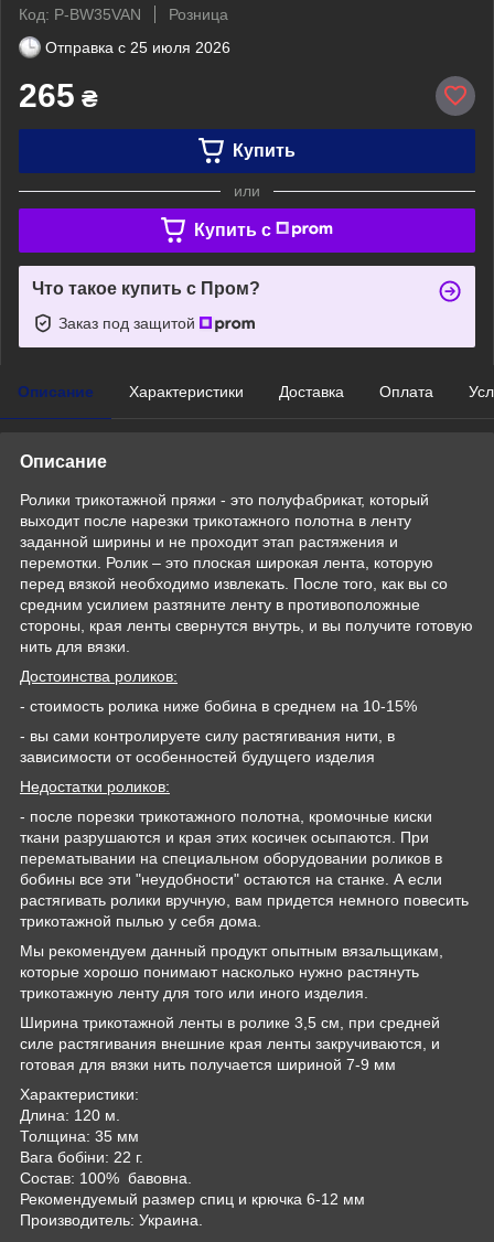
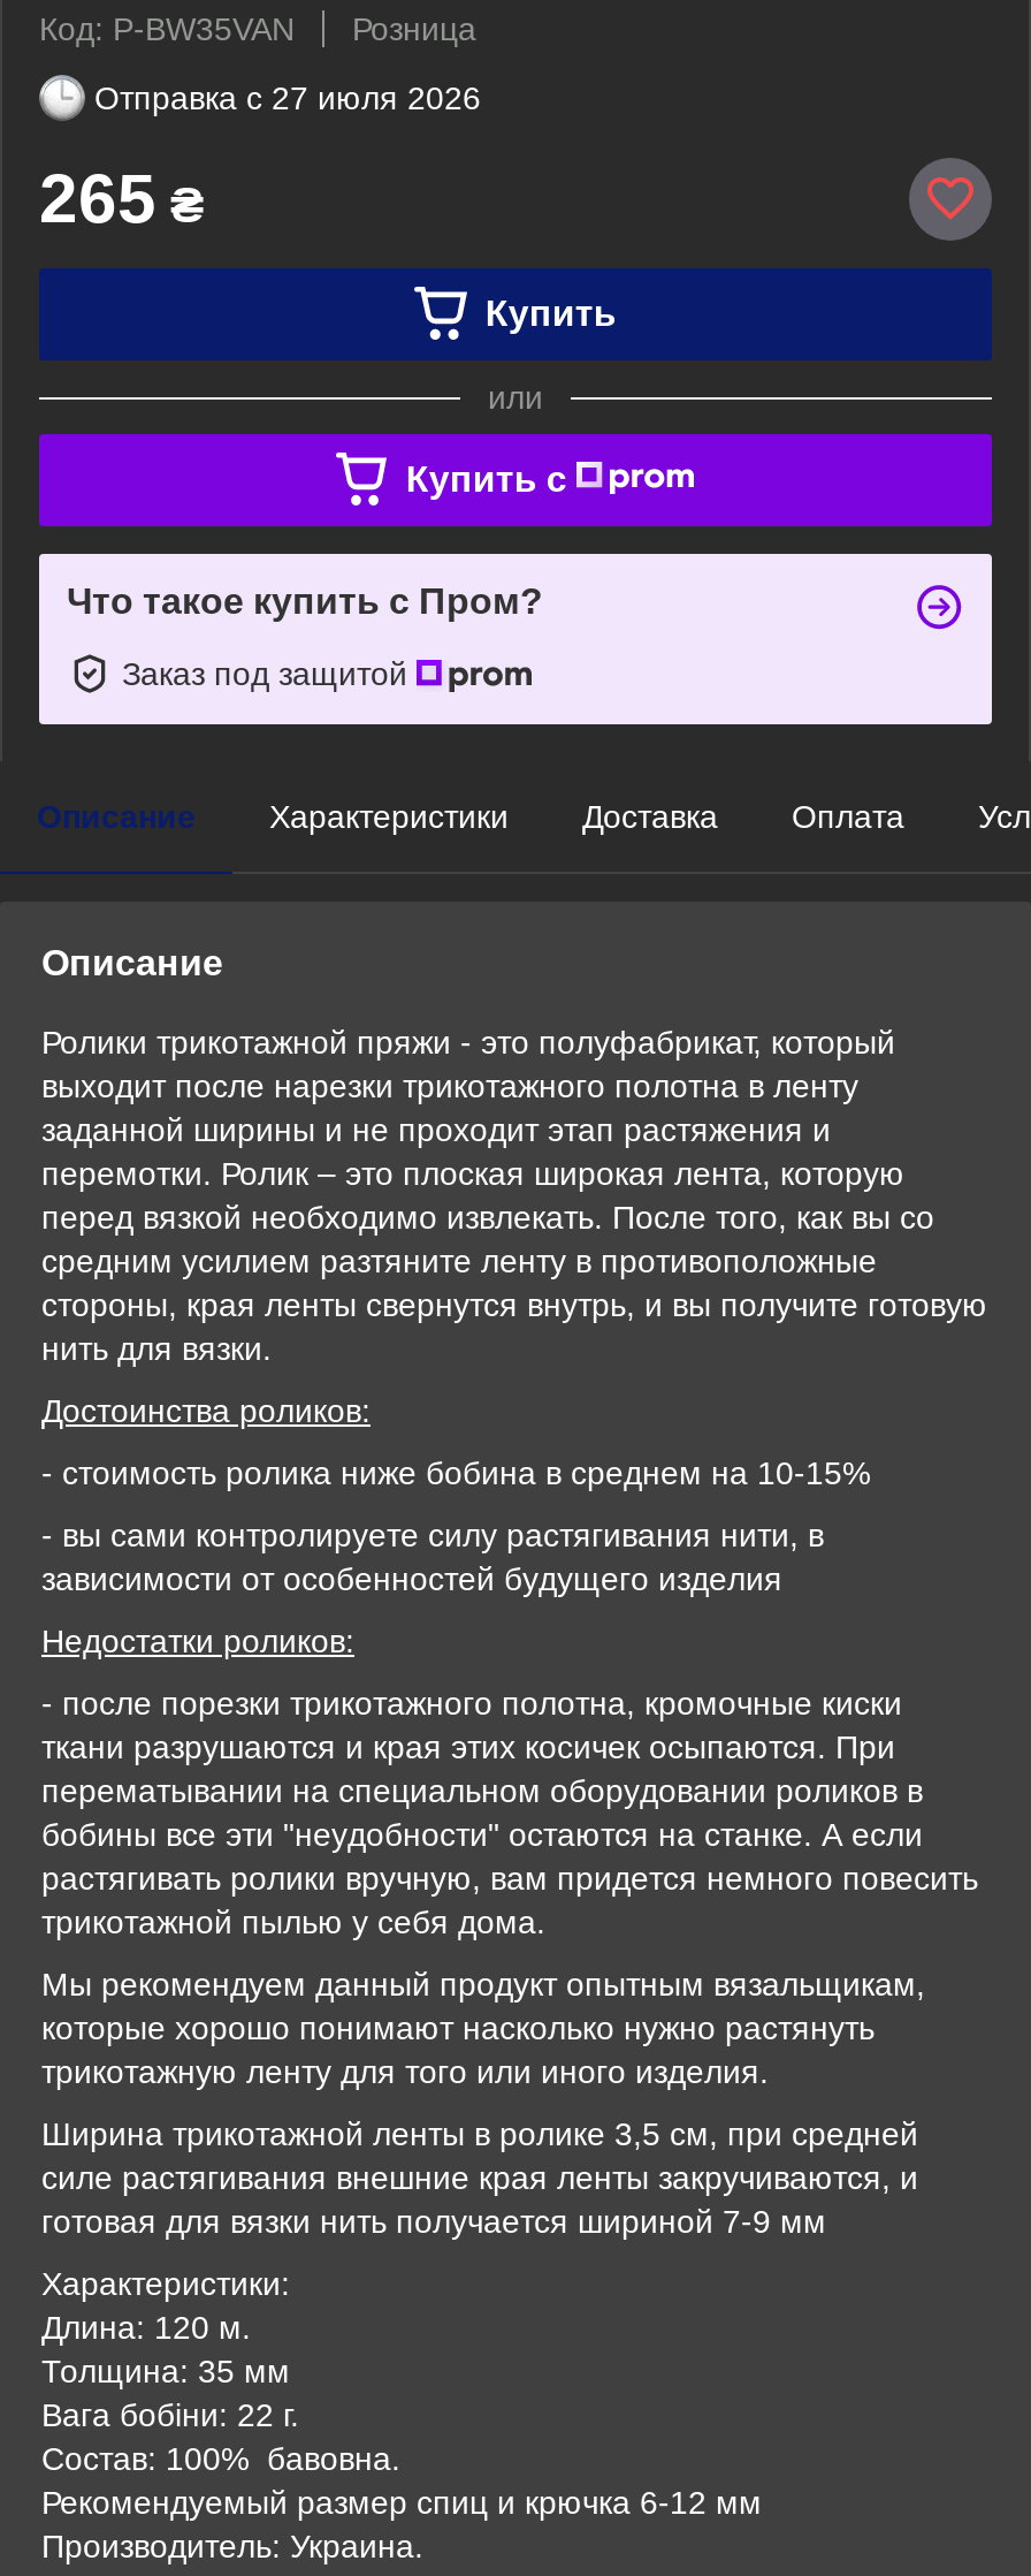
[45,38,230,56] Отправка с 25 июля 2026 -> [94,79,481,116] Отправка с 27 июля 2026

